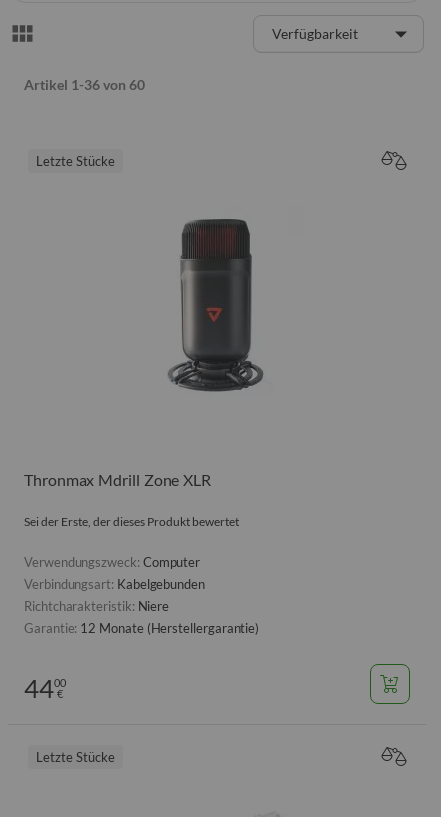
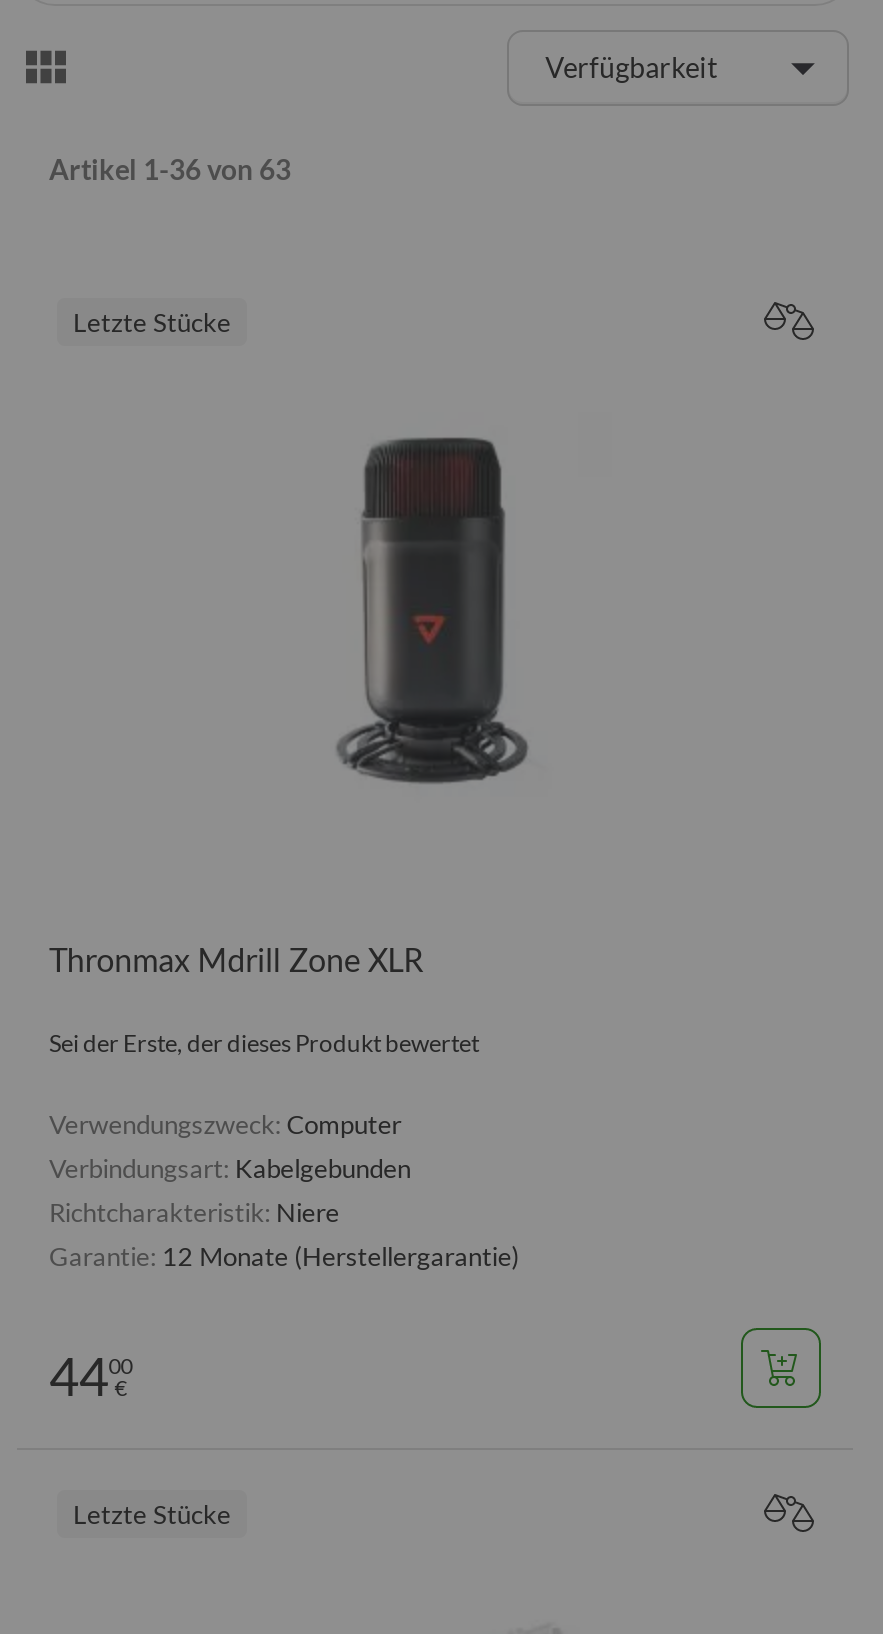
[24,76,145,93] Artikel 1-36 von 60 -> [49,151,291,185] Artikel 1-36 von 63

